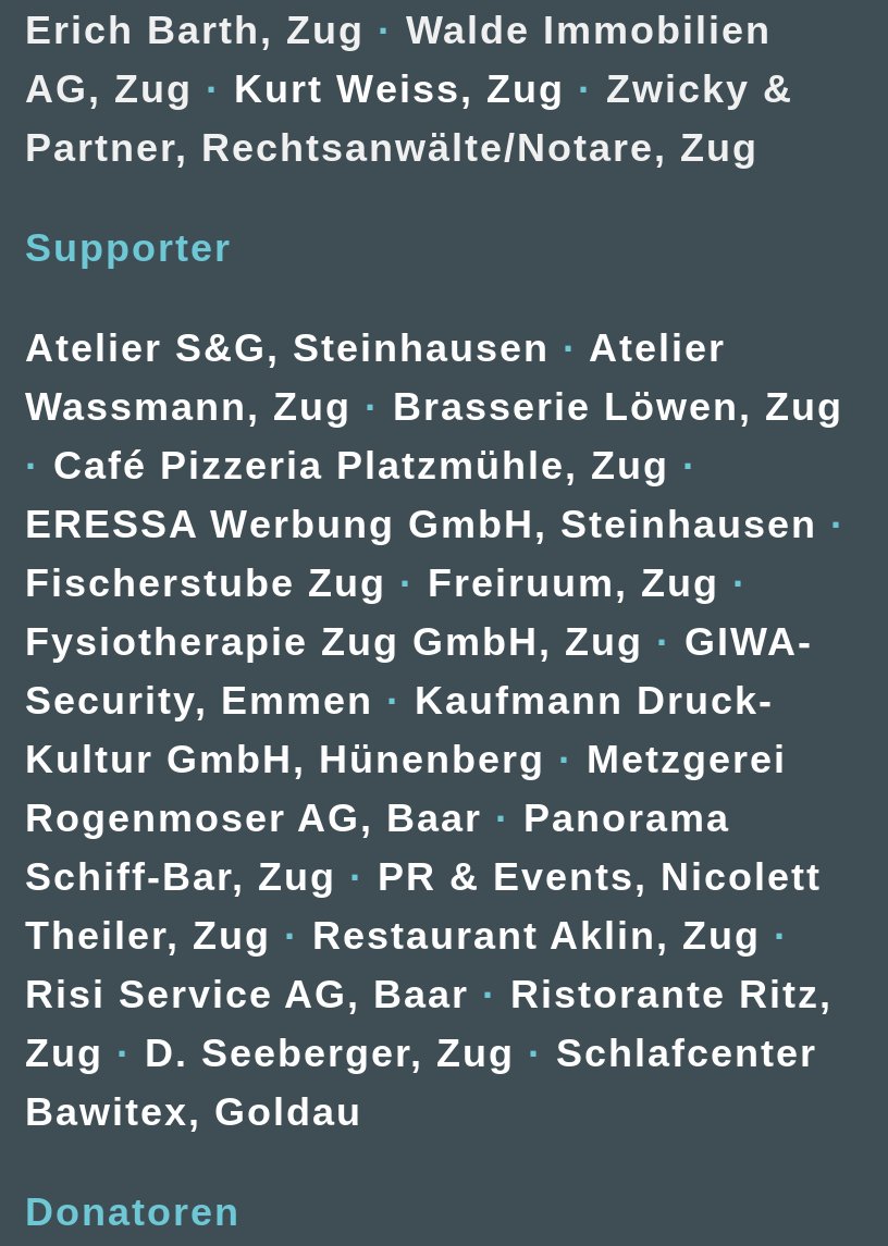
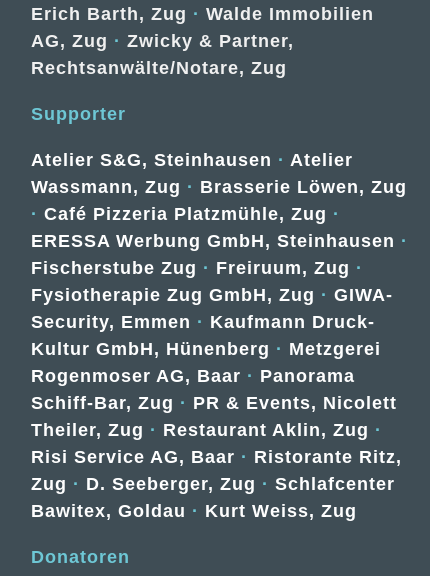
[25,67,793,170] AG, Zug · Kurt Weiss, Zug · Zwicky & | Partner, Rechtsanwälte/Notare, Zug -> [31,31,294,78] AG, Zug · Zwicky & Partner, | Rechtsanwälte/Notare, Zug
[25,1091,362,1135] Bawitex, Goldau -> [31,501,357,521] Bawitex, Goldau · Kurt Weiss, Zug

